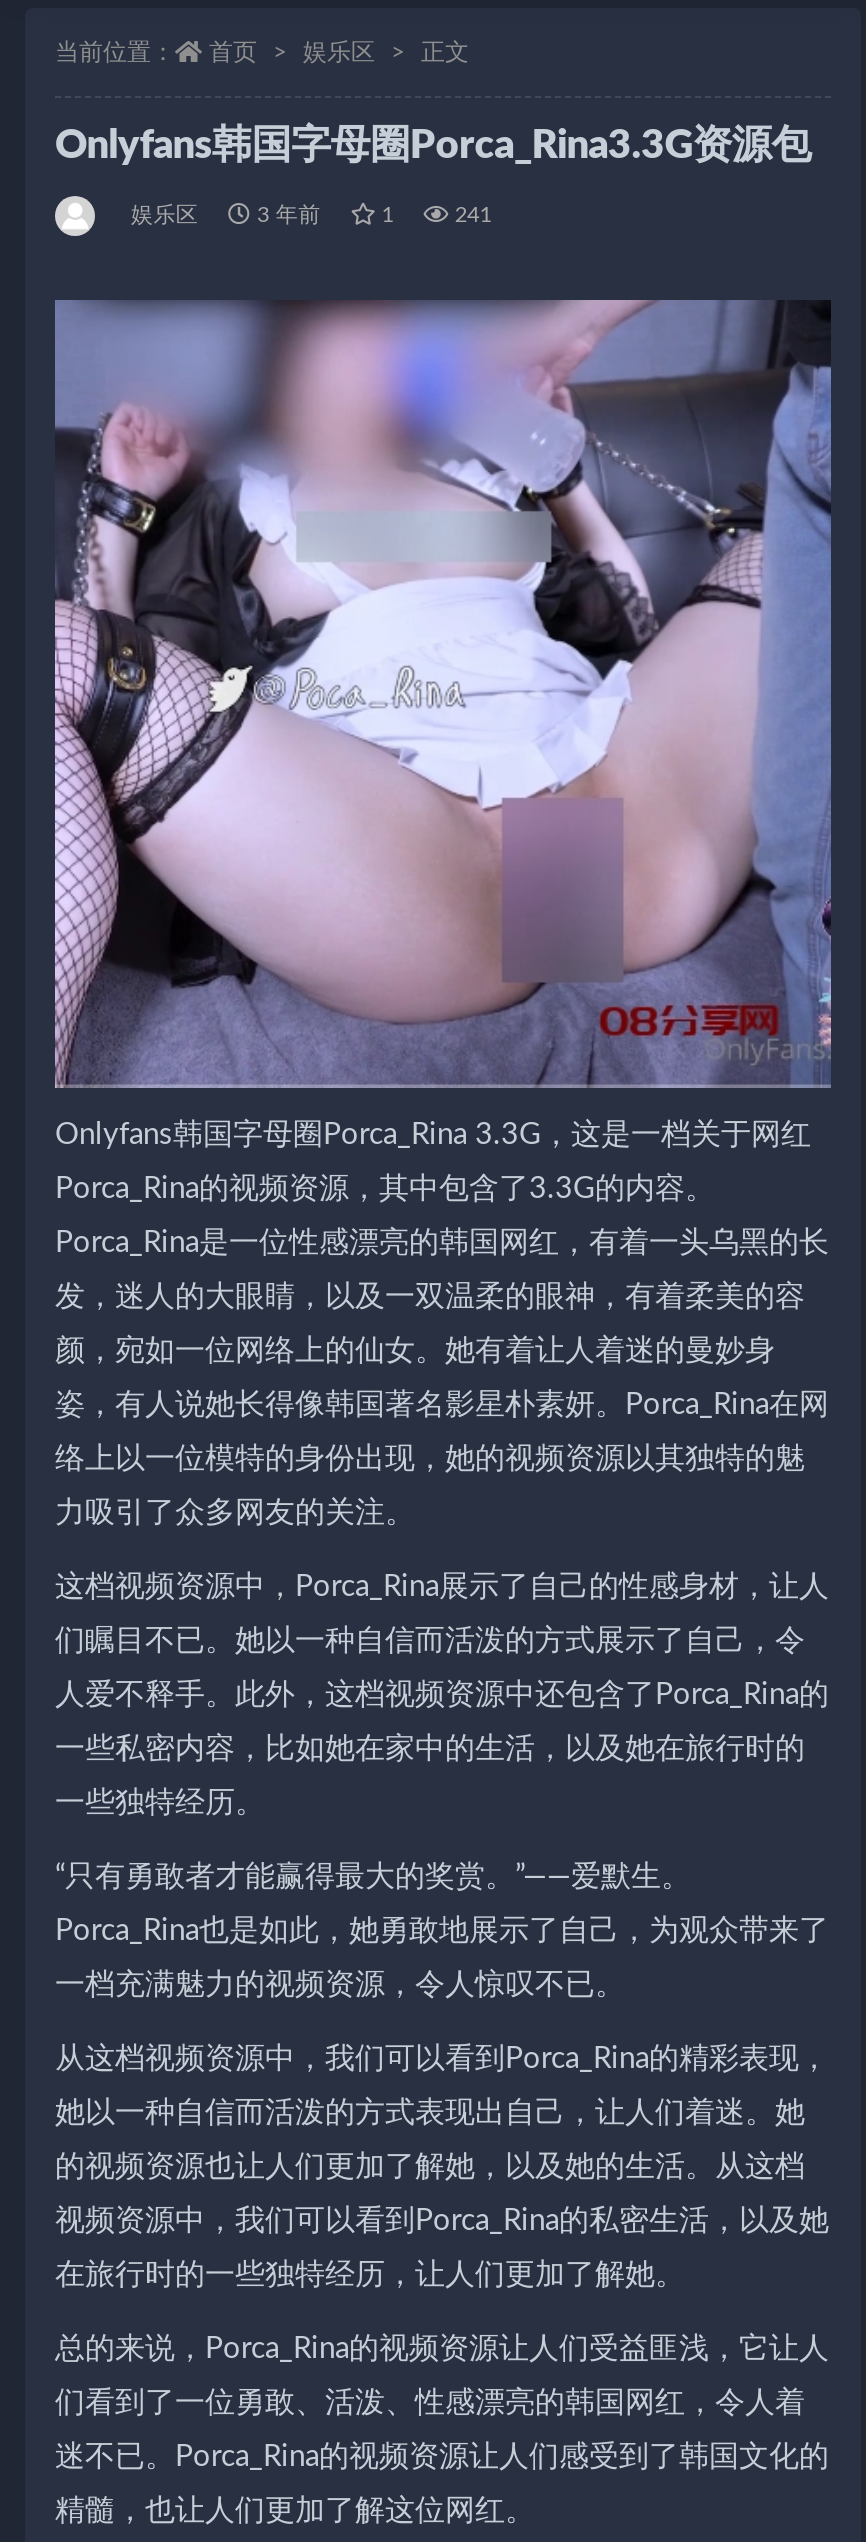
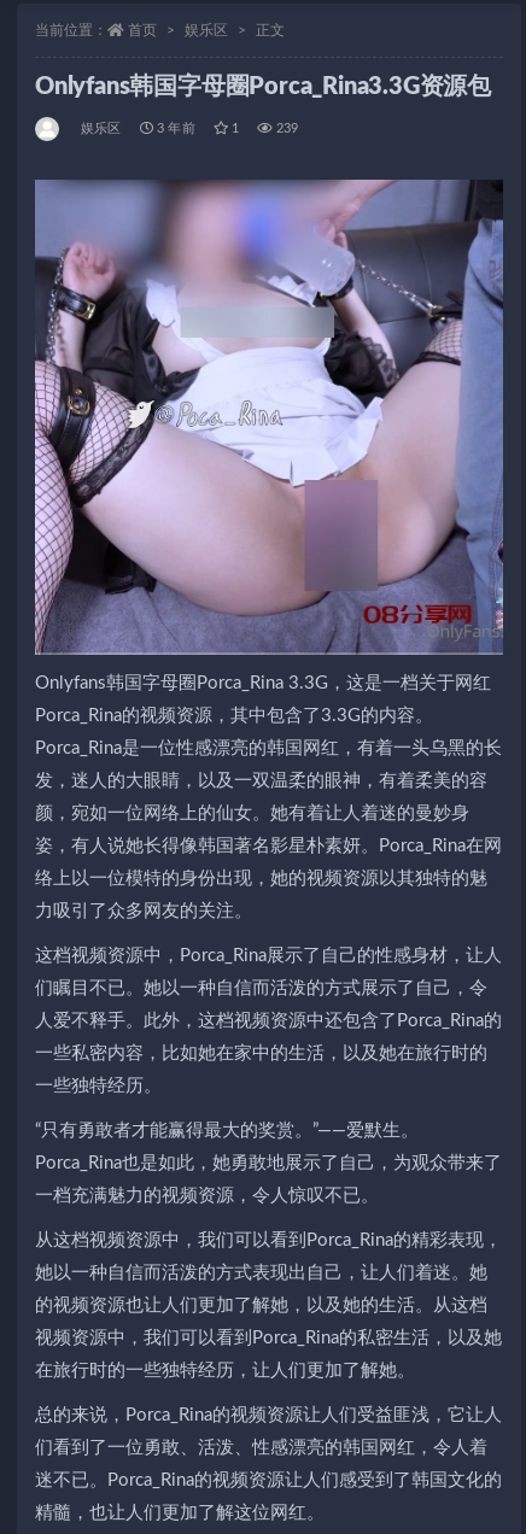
[448,204,492,226] 241 -> [272,122,298,135] 239

